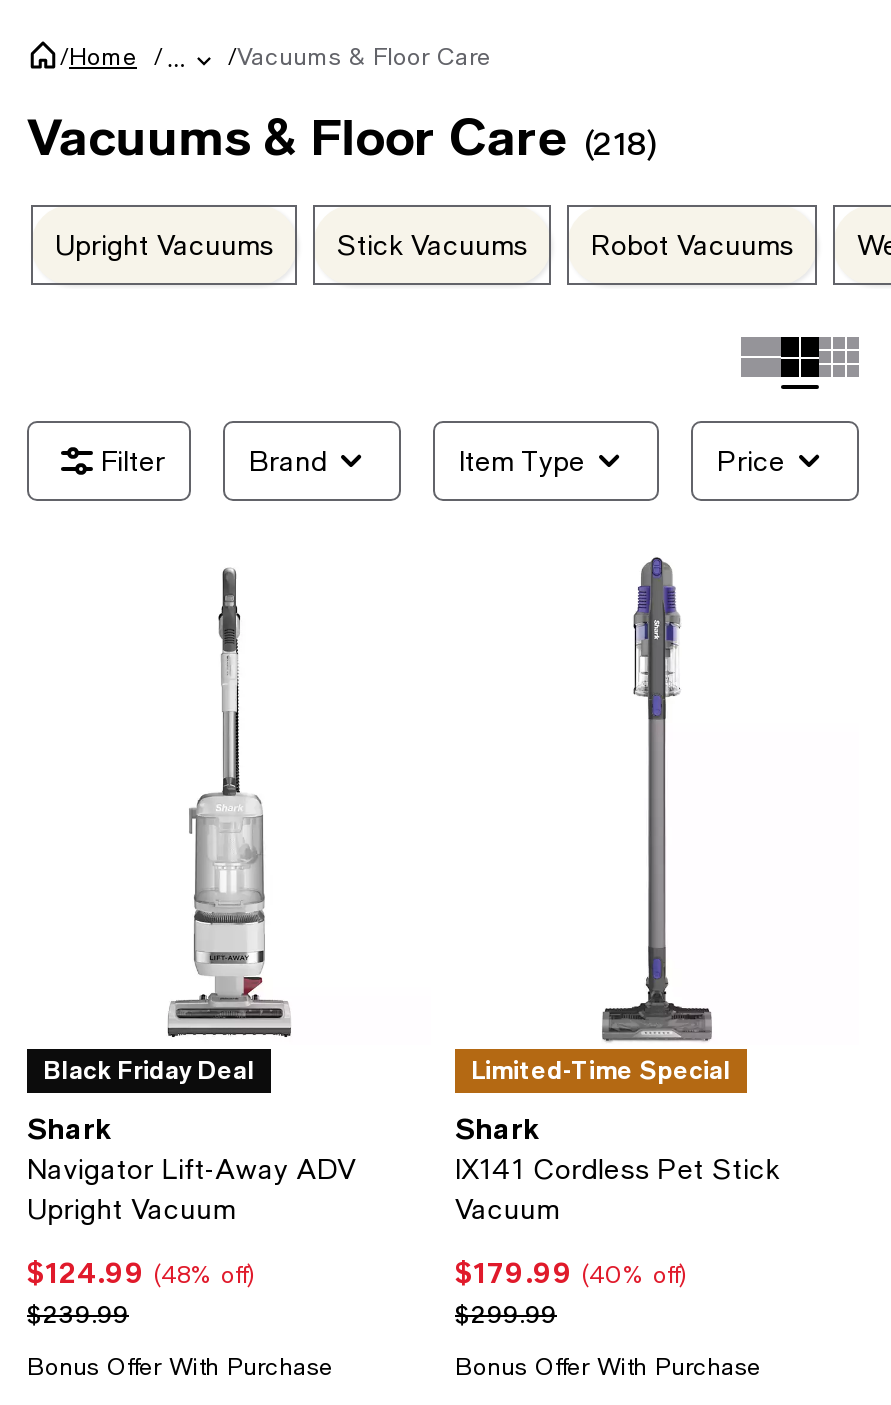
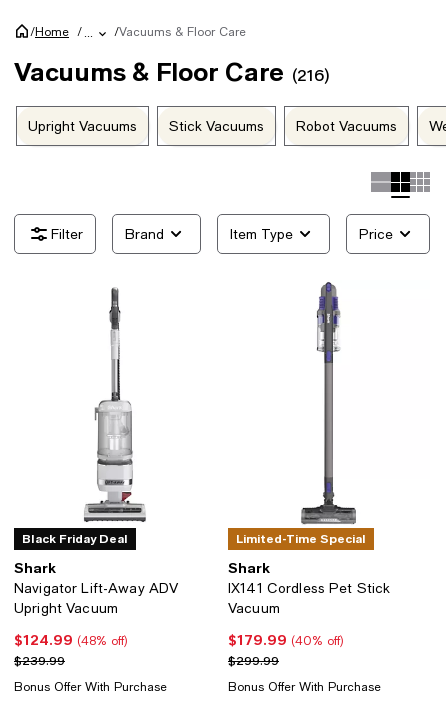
[27,107,659,165] Vacuums & Floor Care (218) -> [14,57,330,86] Vacuums & Floor Care (216)

